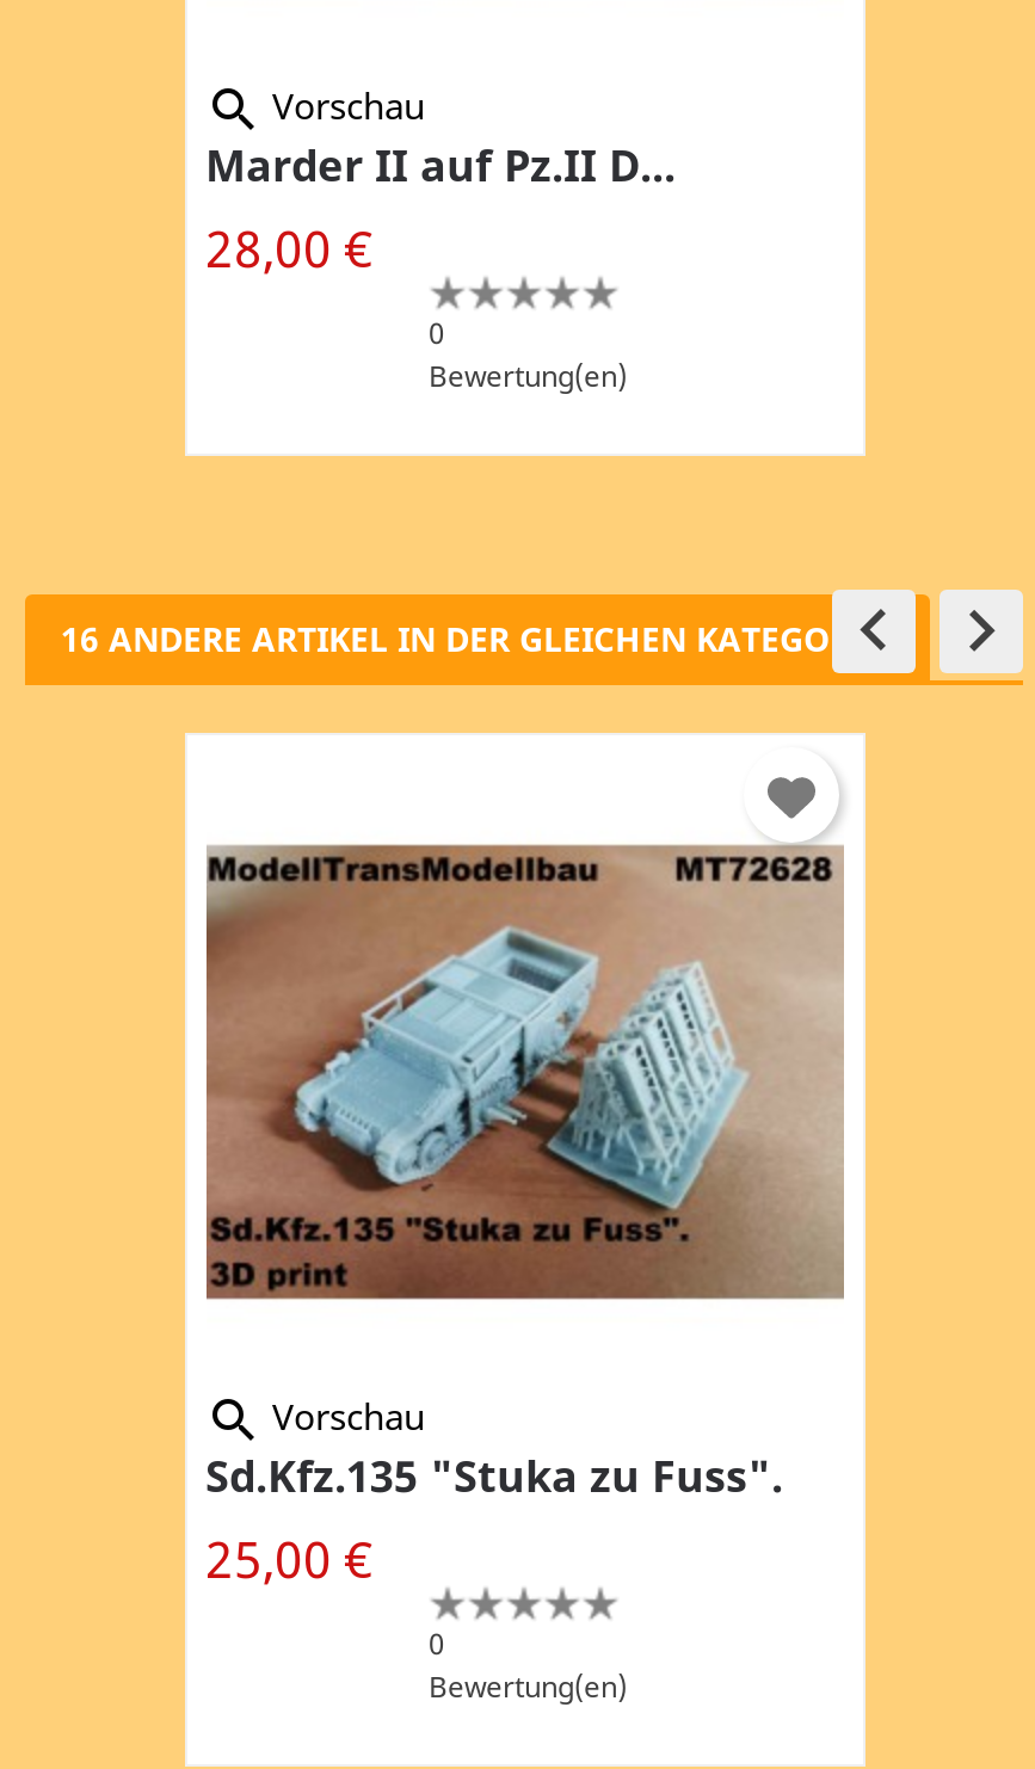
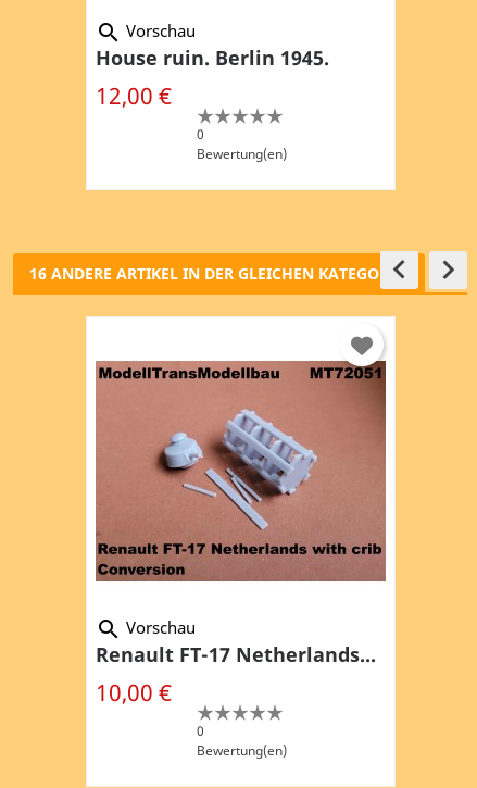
[205,136,676,282] Marder II auf Pz.II D... | 28,00 € -> [95,45,329,111] House ruin. Berlin 1945. | 12,00 €
[207,831,844,1315] [image] -> [95,360,387,583] [image]
[205,1447,783,1592] Sd.Kfz.135 "Stuka zu Fuss". | 25,00 € -> [95,641,375,708] Renault FT-17 Netherlands... | 10,00 €

